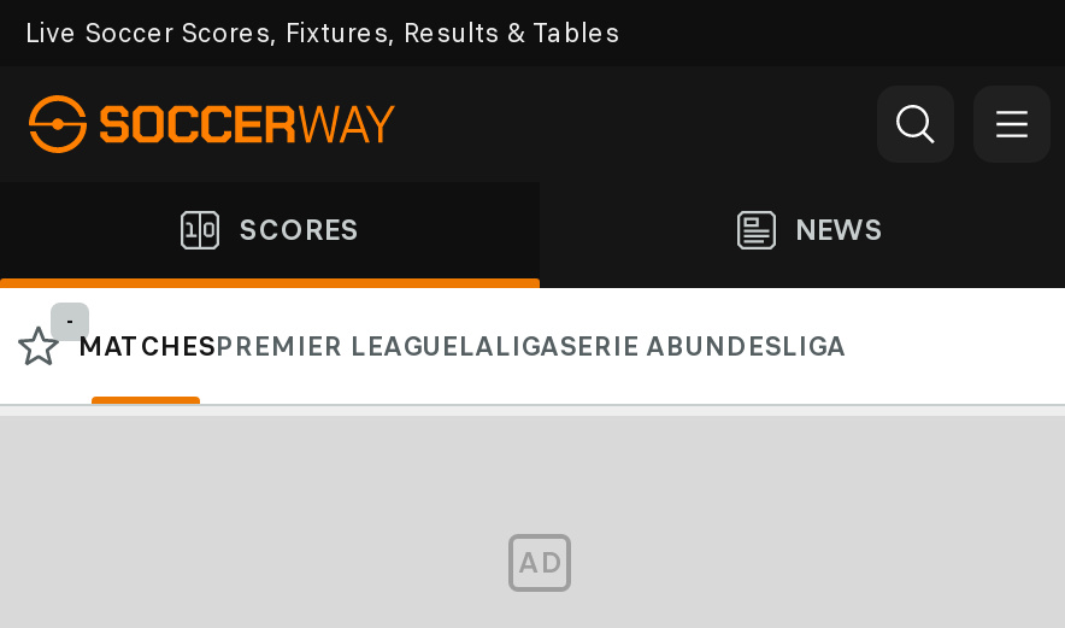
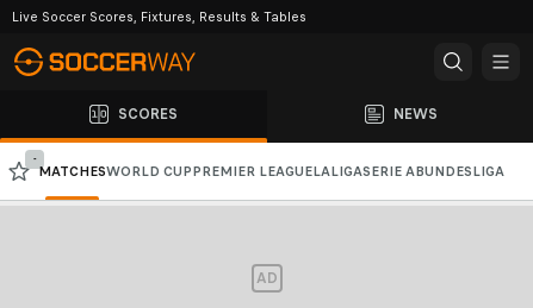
[77,329,846,363] MATCHESPREMIER LEAGUELALIGASERIE ABUNDESLIGA -> [38,163,504,180] MATCHESWORLD CUP PREMIER LEAGUELALIGASERIE A BUNDESLIGA

